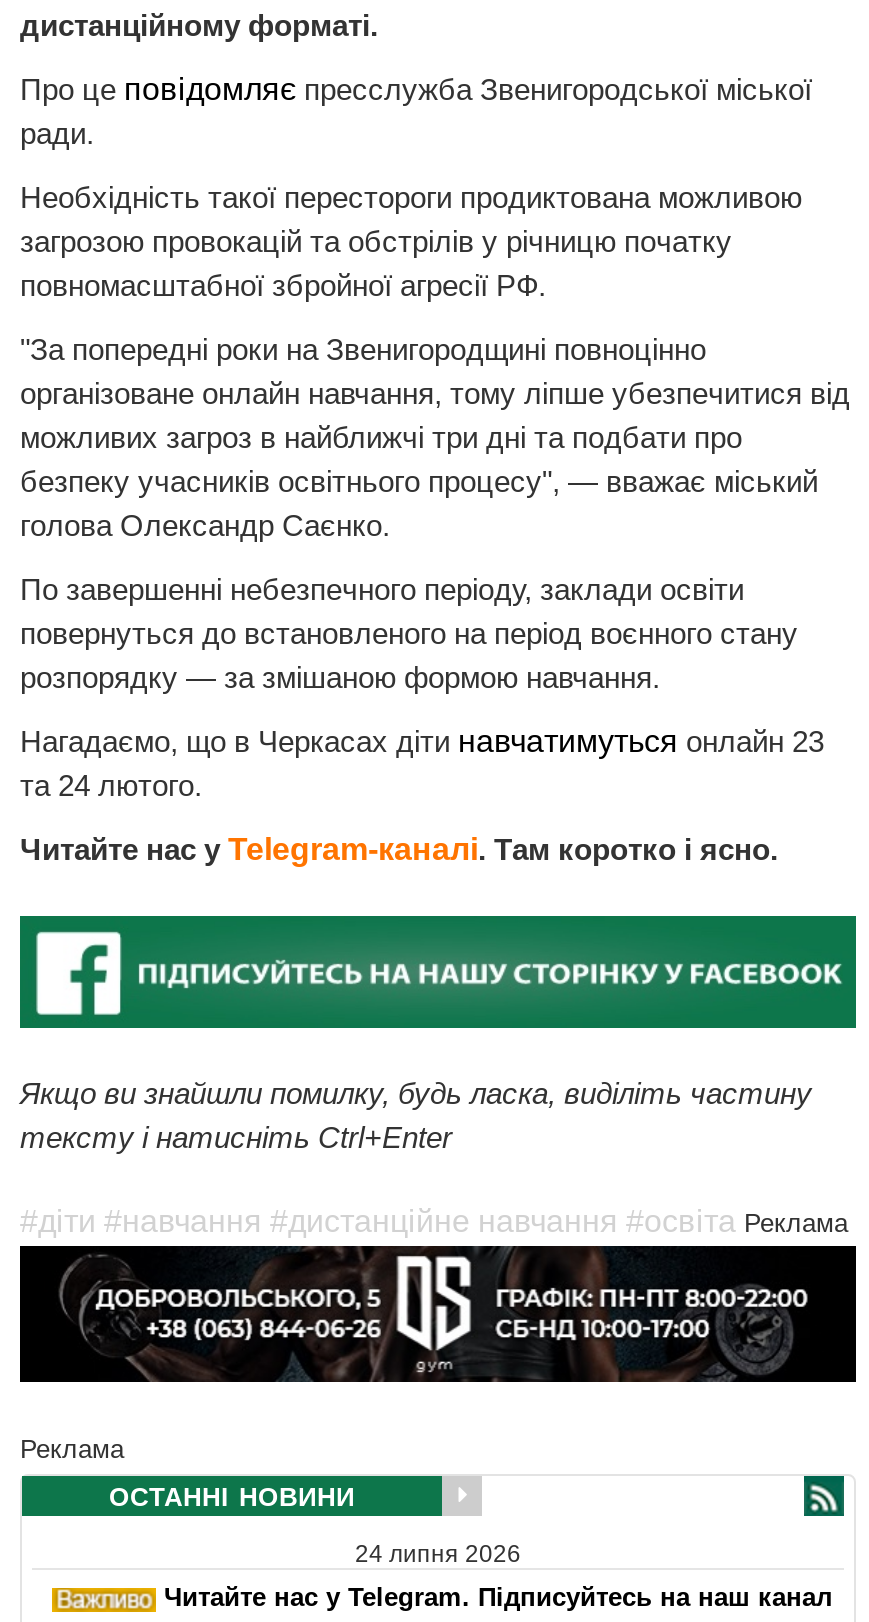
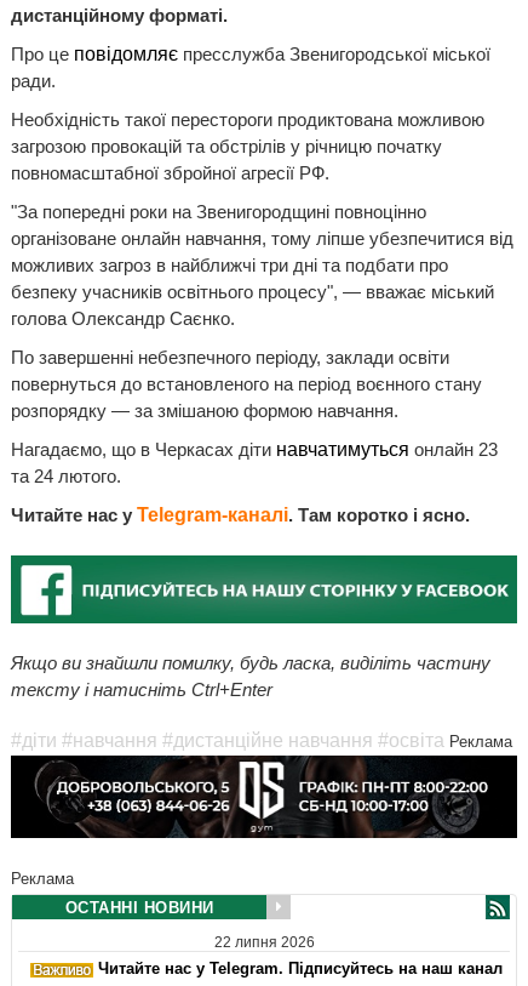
[355,1540,521,1568] 24 липня 2026 -> [214,934,314,951] 22 липня 2026

